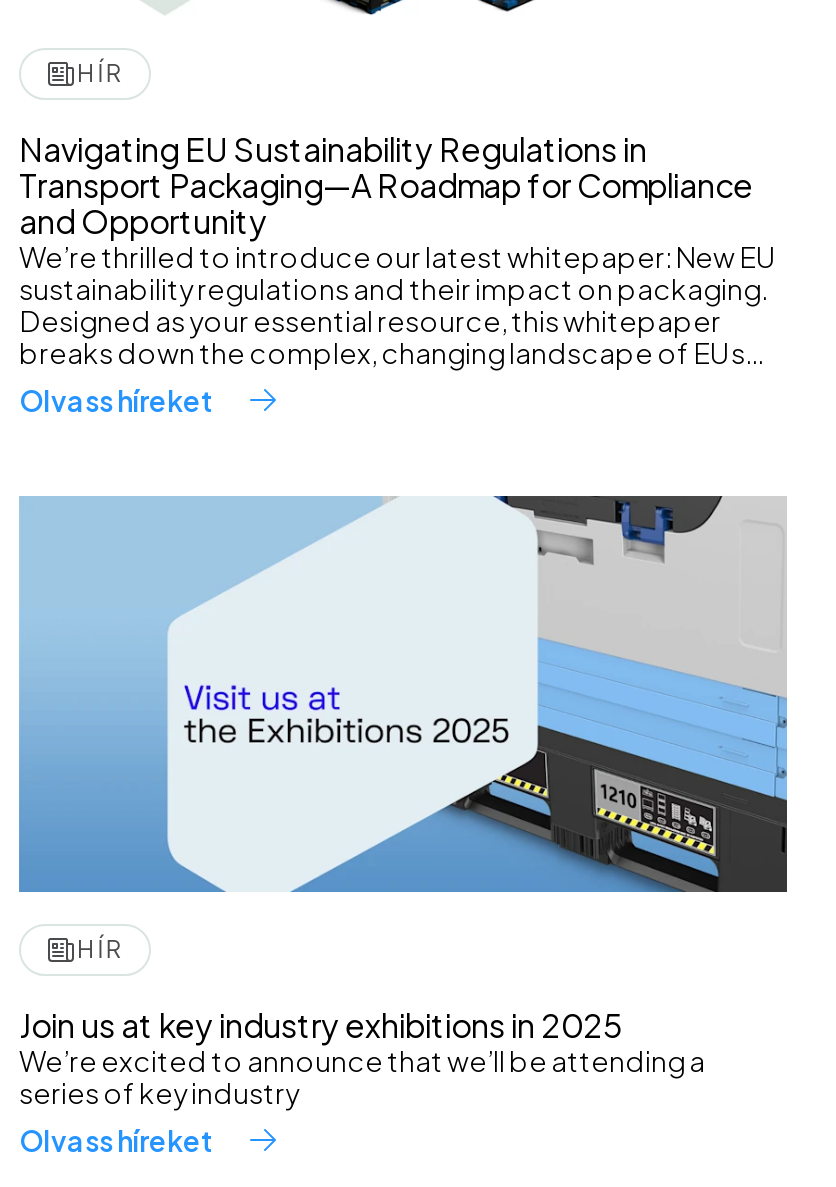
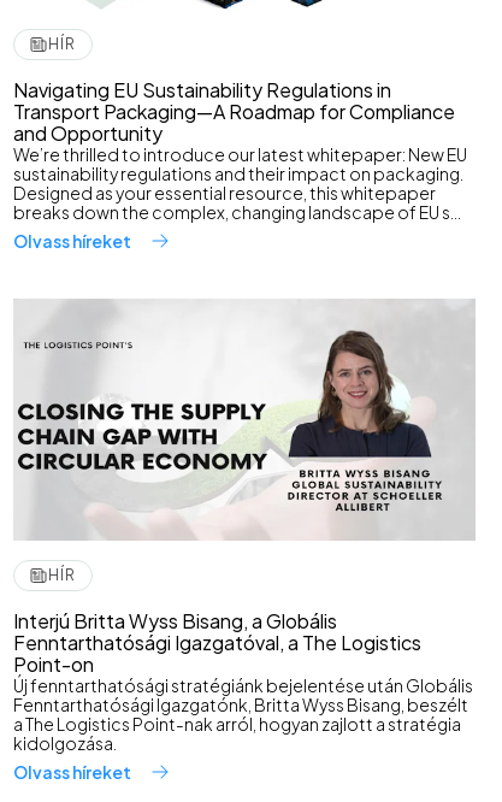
[17,494,789,894] [image] -> [13,300,476,539] [image]
[19,1004,705,1110] Join us at key industry exhibitions in 2025 | We’re excited to announce that we’ll be attending a | series of key industry -> [13,608,473,754] Interjú Britta Wyss Bisang, a Globális | Fenntarthatósági Igazgatóval, a The Logistics | Point-on | Új fenntarthatósági stratégiánk bejelentése után Globális | Fenntarthatósági Igazgatónk, Britta Wyss Bisang, beszélt | a The Logistics Point-nak arról, hogyan zajlott a stratégia | kidolgozása.

